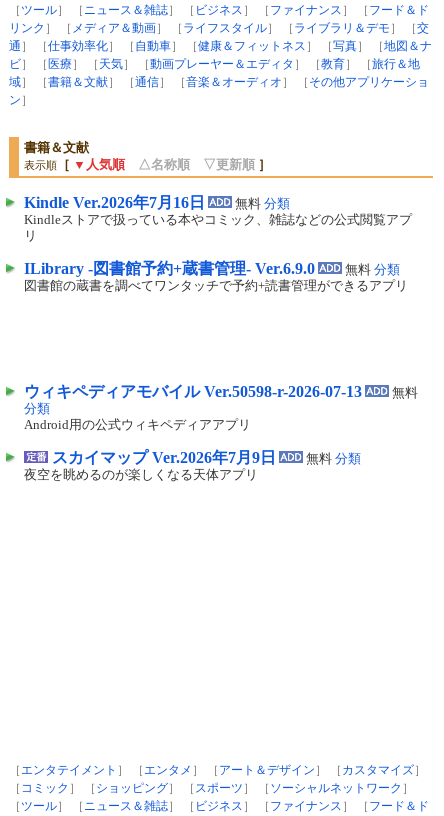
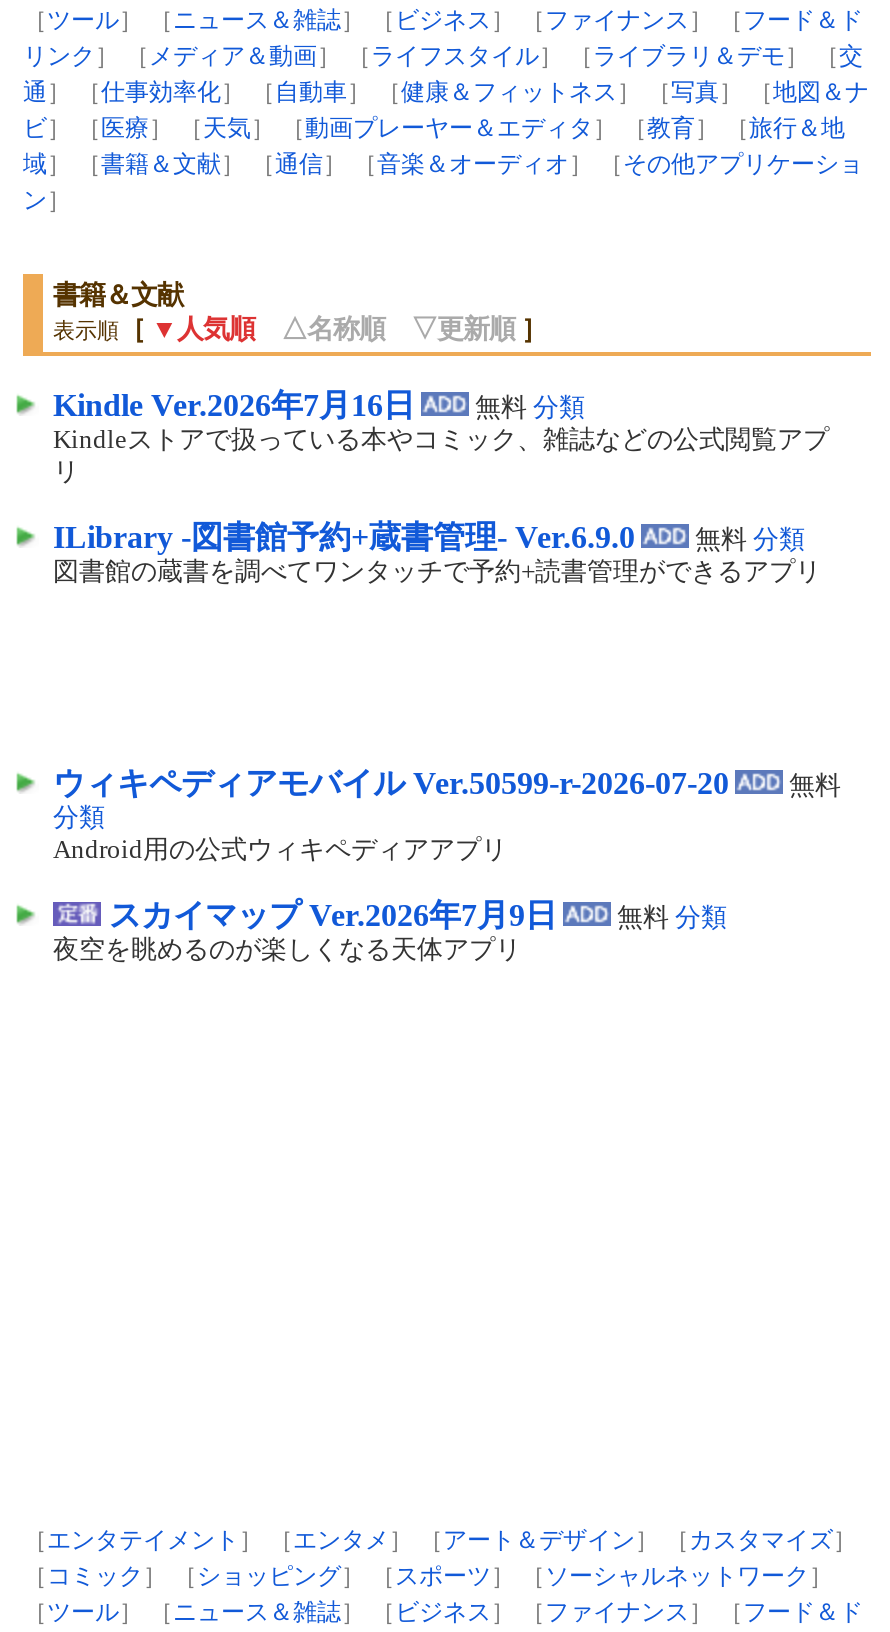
[24,383,362,400] ウィキペディアモバイル Ver.50598-r-2026-07-13 -> [53,766,729,800] ウィキペディアモバイル Ver.50599-r-2026-07-20

